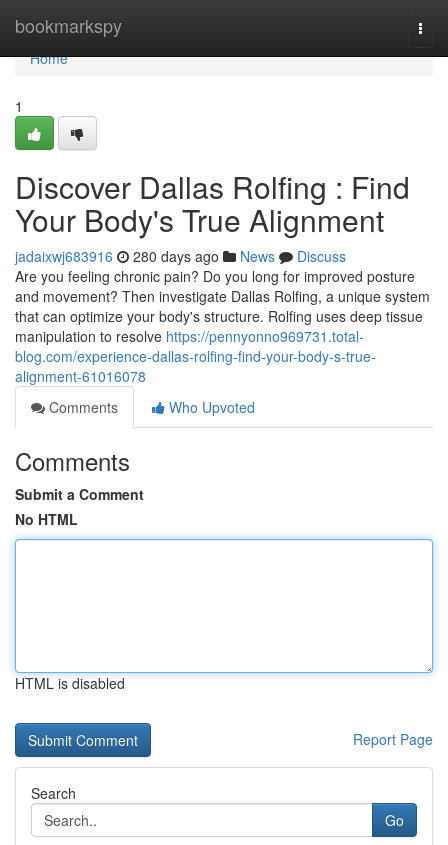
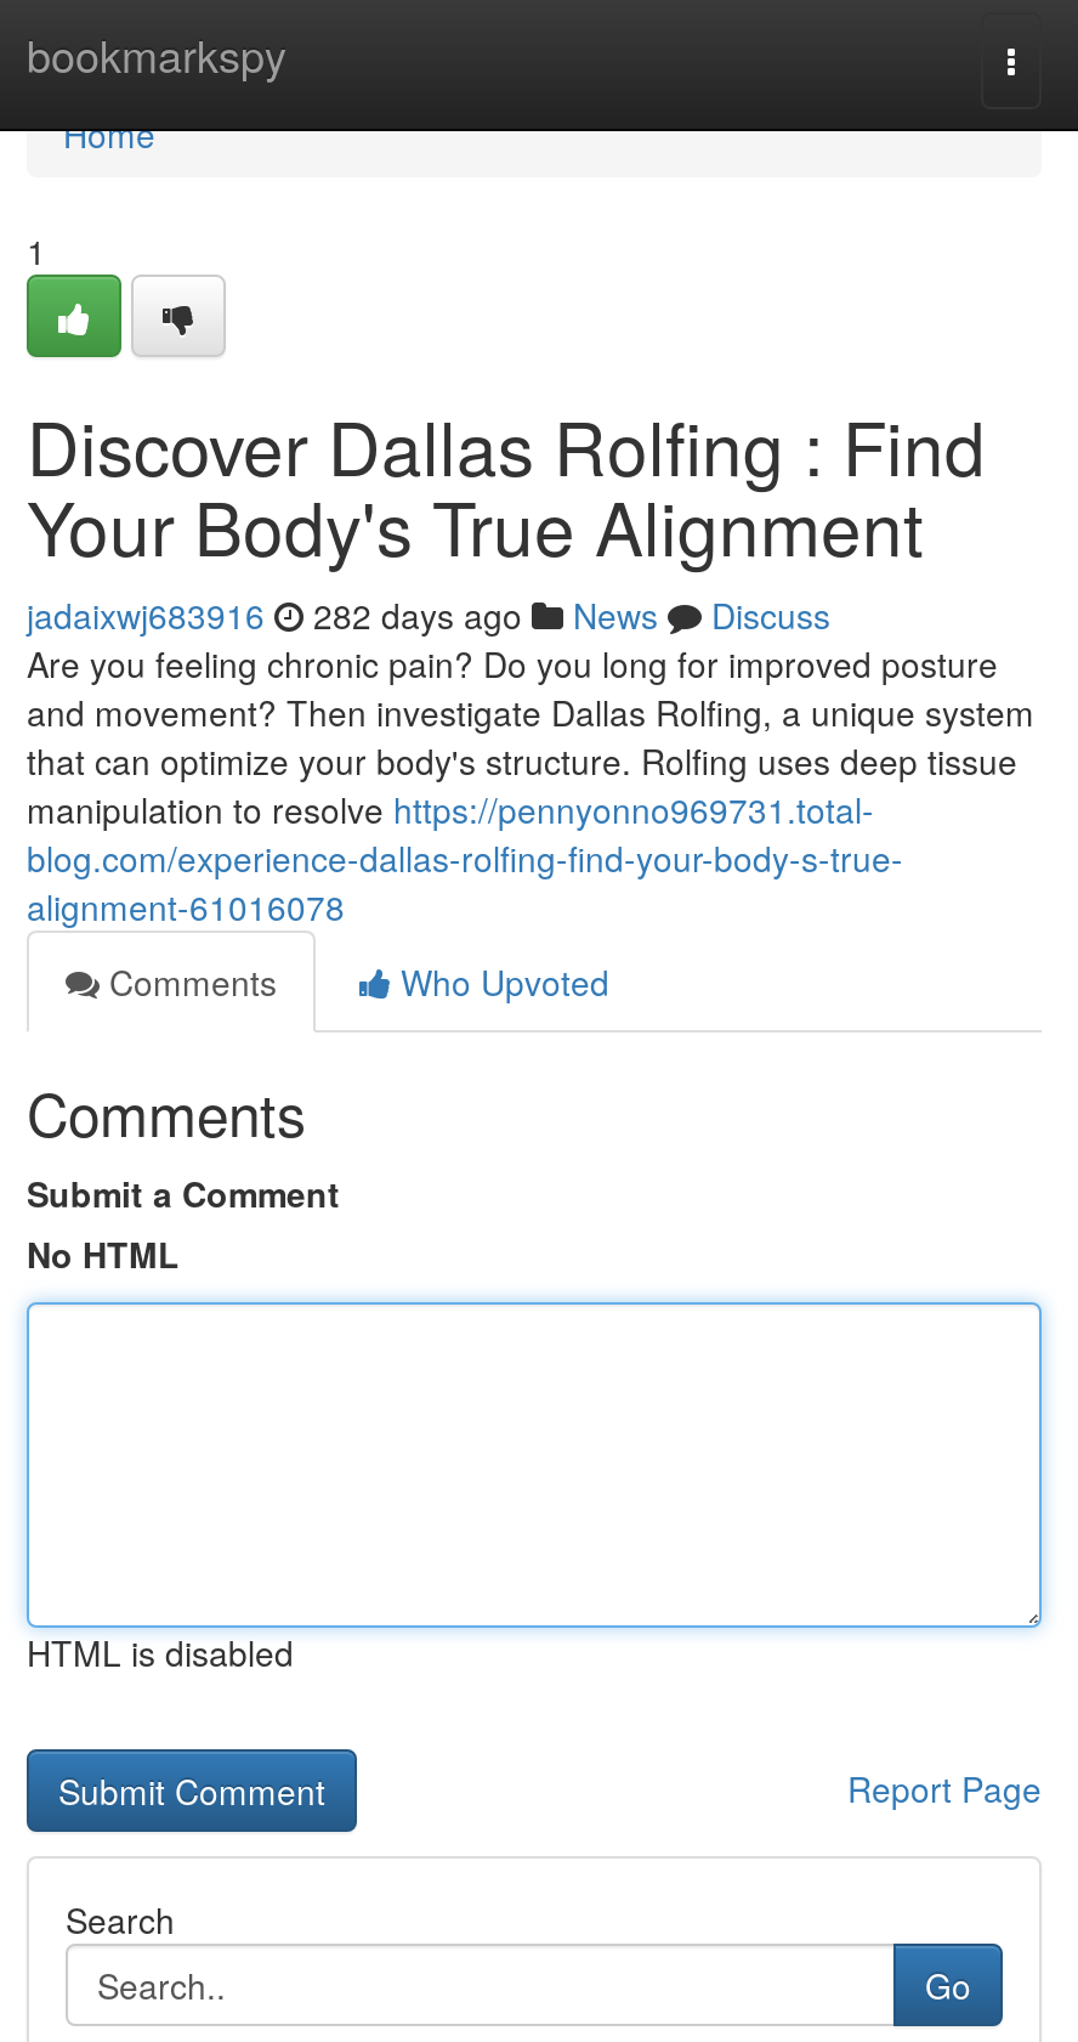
[15,246,346,266] jadaixwj683916 280 days ago News Discuss -> [27,590,830,639] jadaixwj683916 282 days ago News Discuss

